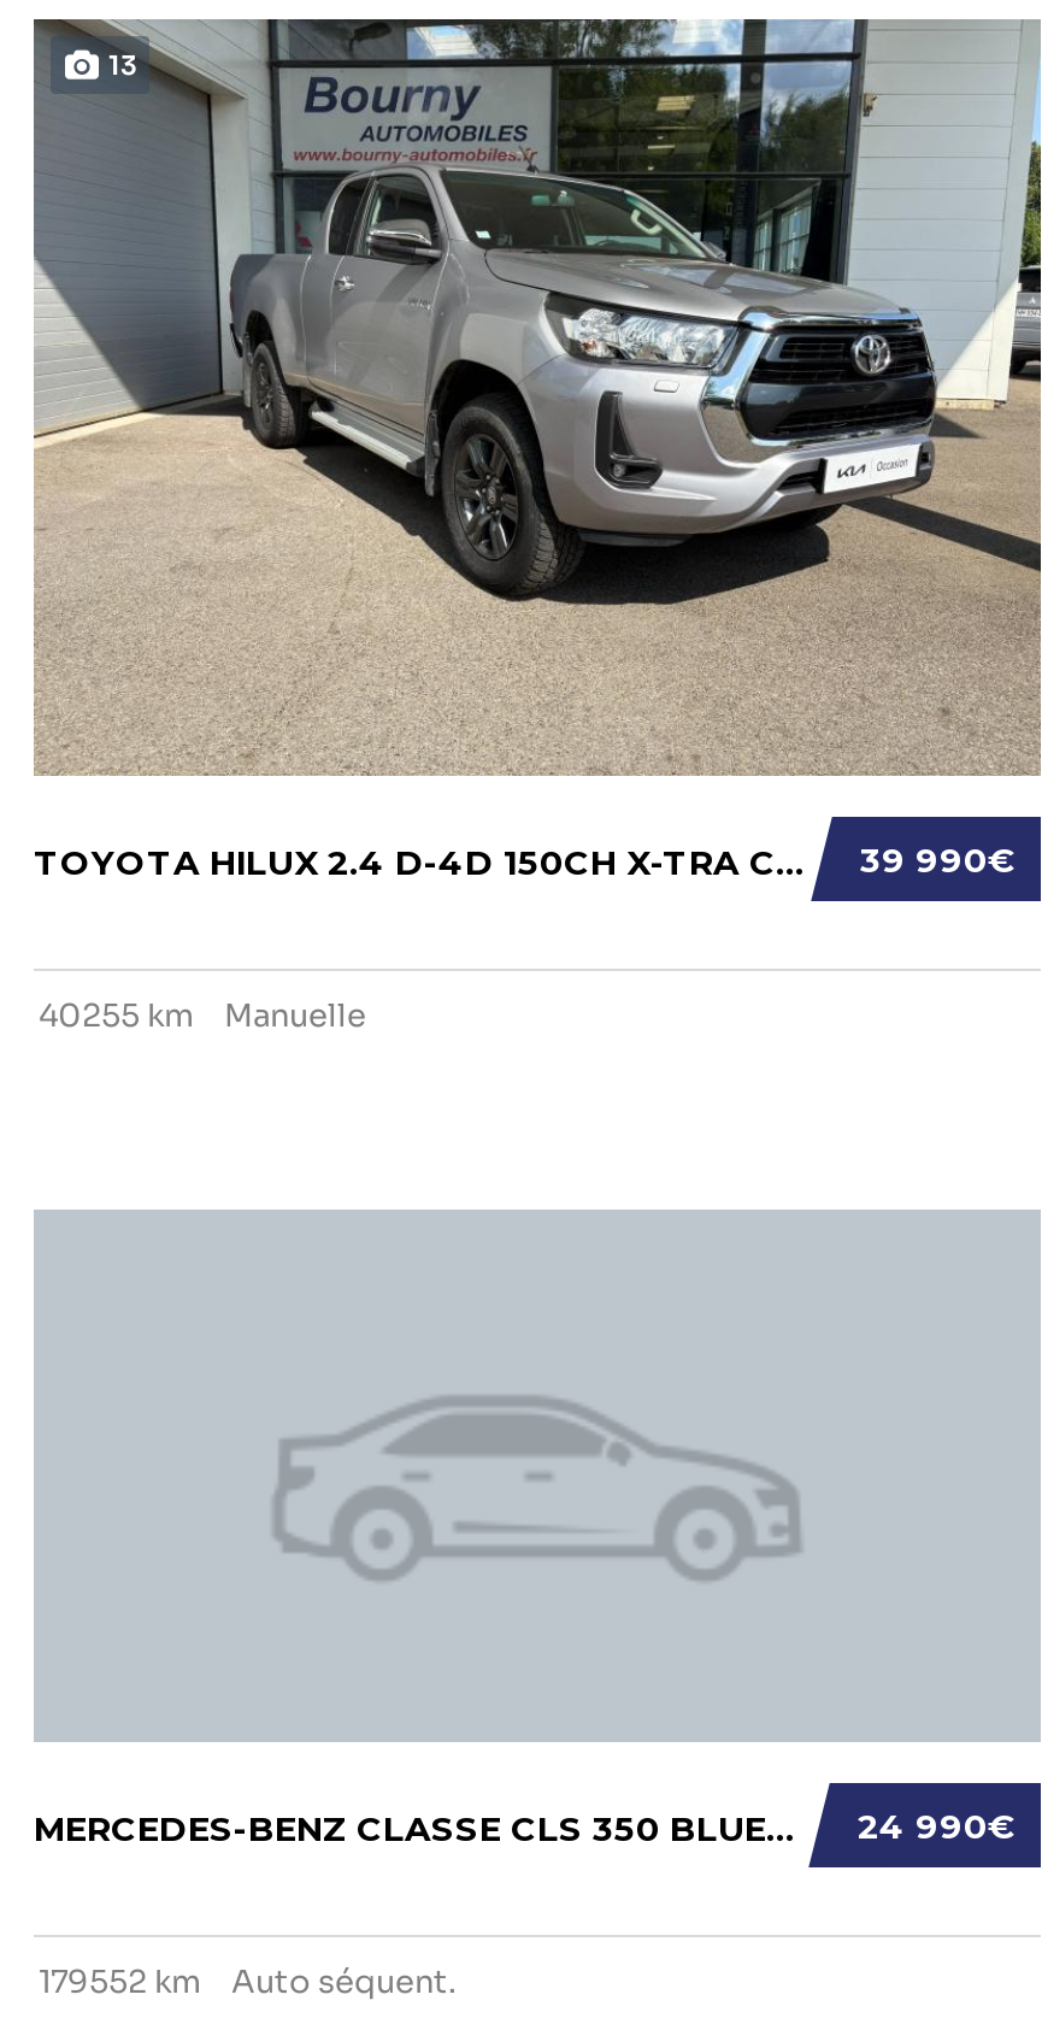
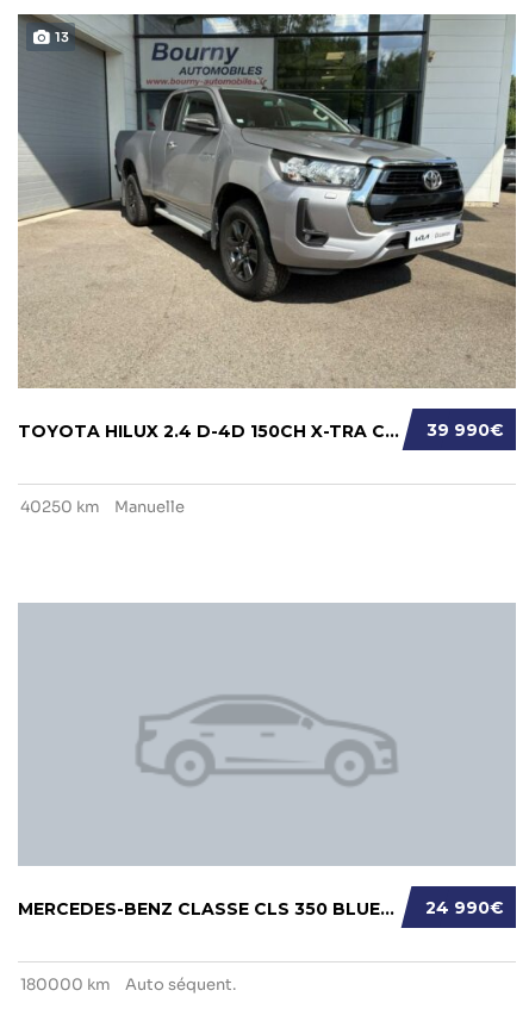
[39,994,366,1035] 40255 km Manuelle -> [20,497,185,517] 40250 km Manuelle
[39,1961,455,2002] 179552 km Auto séquent. -> [20,975,236,995] 180000 km Auto séquent.

